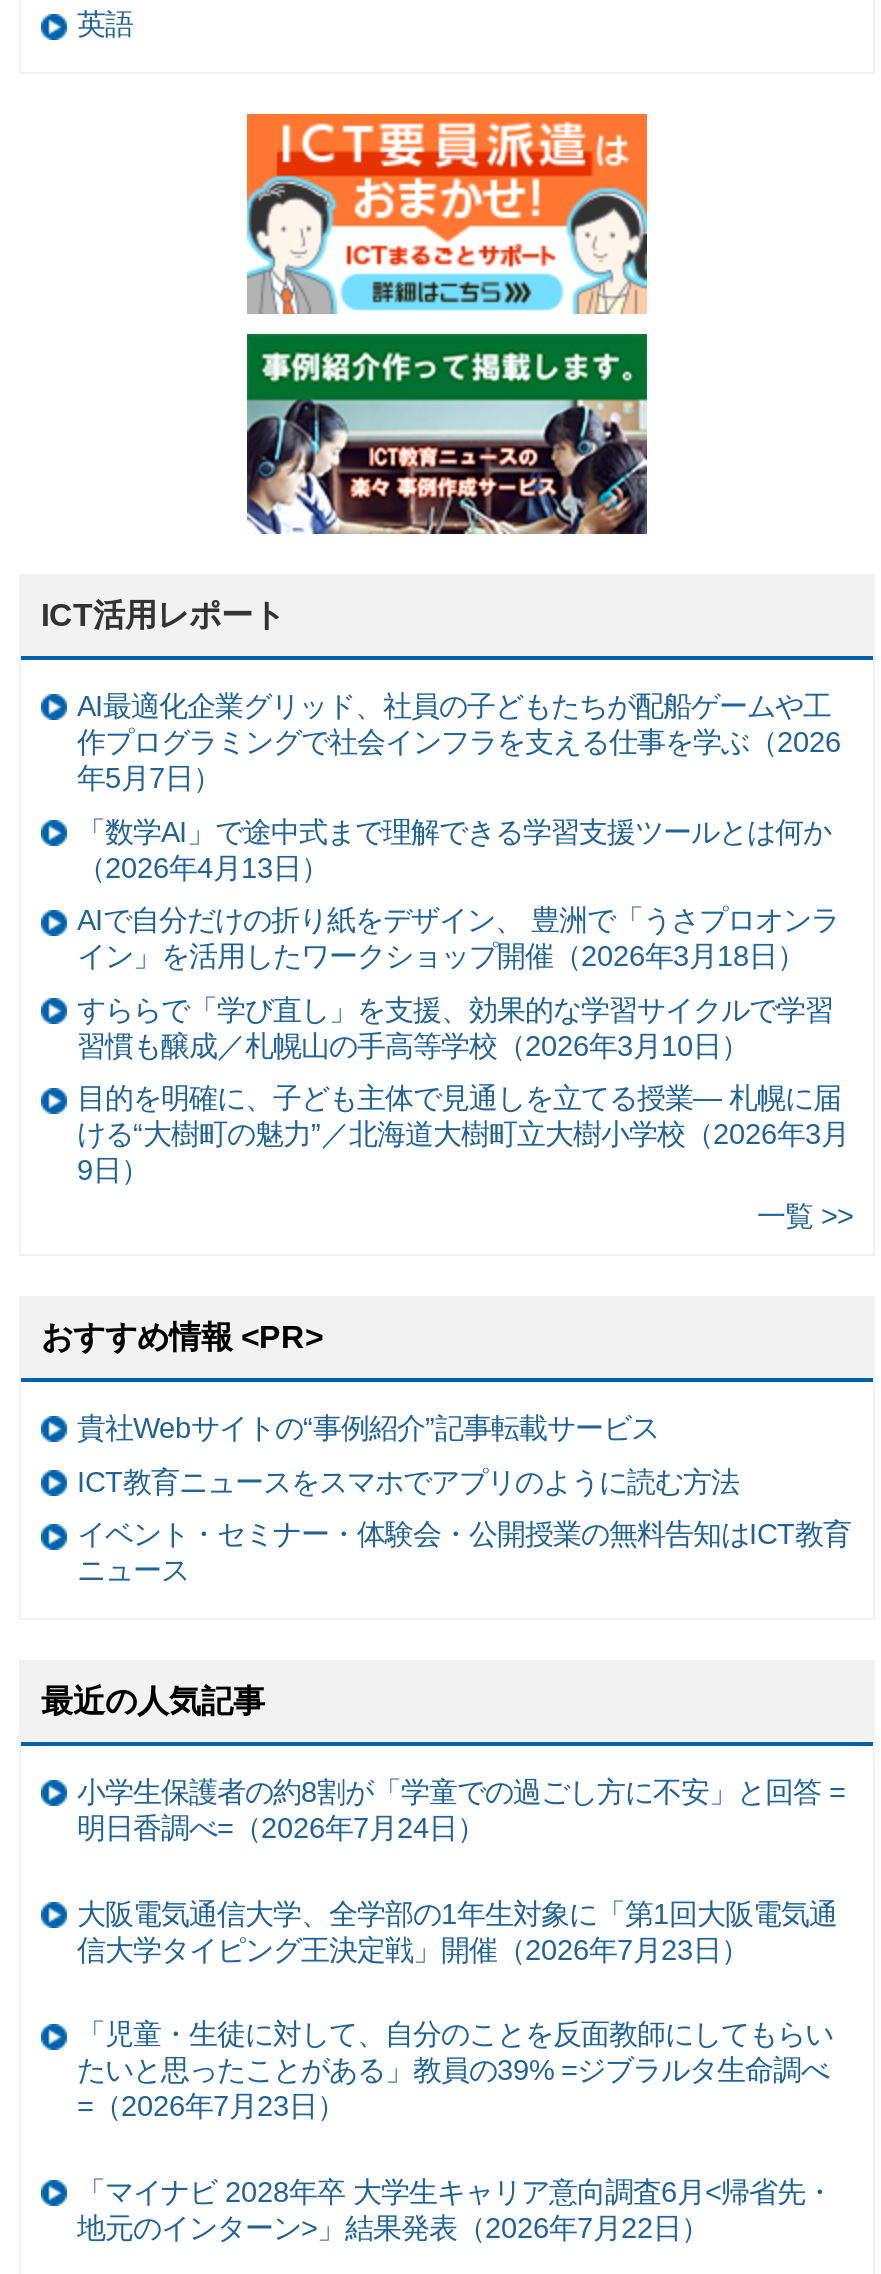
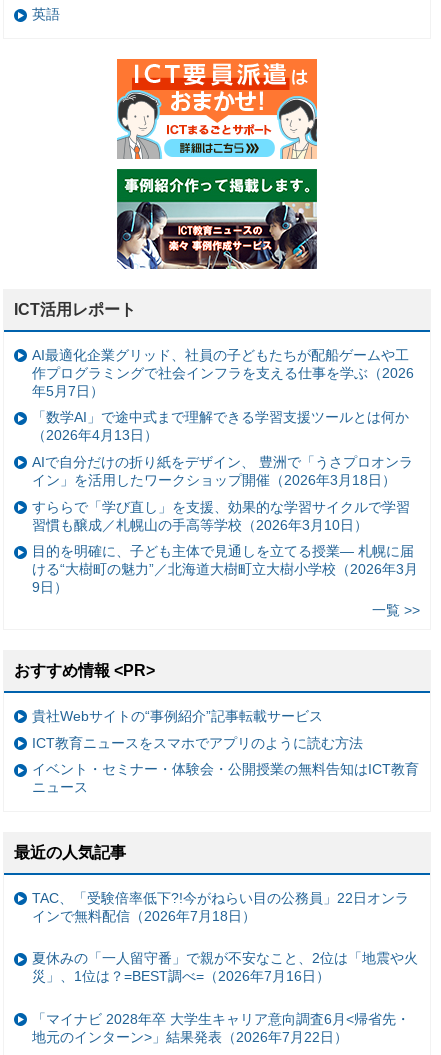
[77,1776,845,2122] 小学生保護者の約8割が「学童での過ごし方に不安」と回答 = | 明日香調べ=（2026年7月24日） | 大阪電気通信大学、全学部の1年生対象に「第1回大阪電気通 | 信大学タイピング王決定戦」開催（2026年7月23日） | 「児童・生徒に対して、自分のことを反面教師にしてもらい | たいと思ったことがある」教員の39% =ジブラルタ生命調べ | =（2026年7月23日） -> [32,890,418,984] TAC、「受験倍率低下?!今がねらい目の公務員」22日オンラ | インで無料配信（2026年7月18日） | 夏休みの「一人留守番」で親が不安なこと、2位は「地震や火 | 災」、1位は？=BEST調べ=（2026年7月16日）

